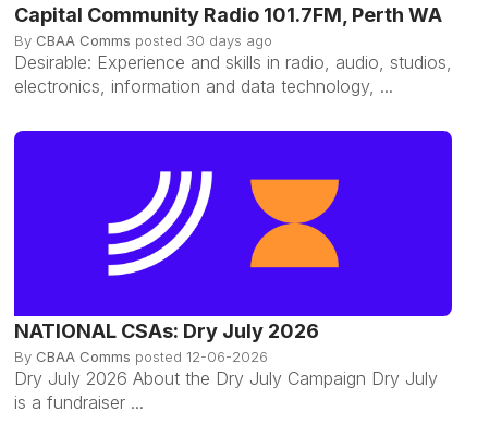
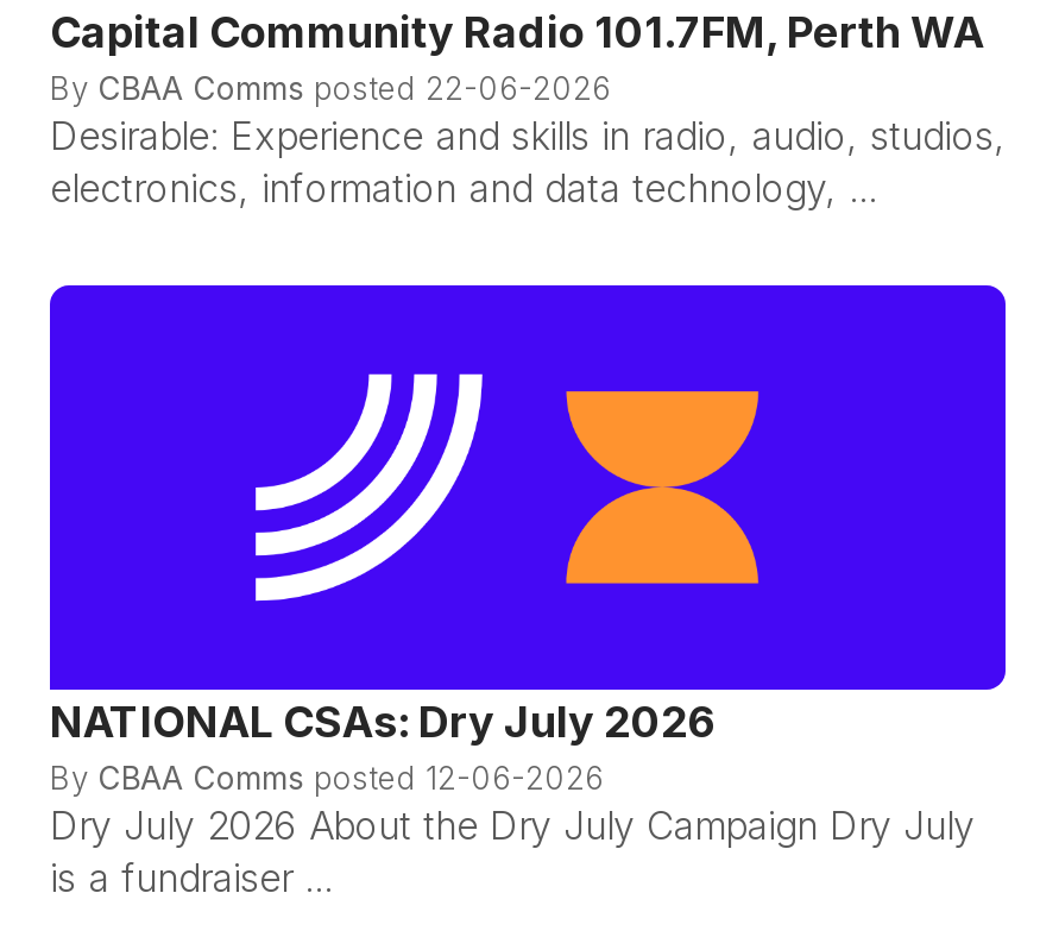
[14,32,272,49] By CBAA Comms posted 30 days ago -> [50,69,611,107] By CBAA Comms posted 22-06-2026

